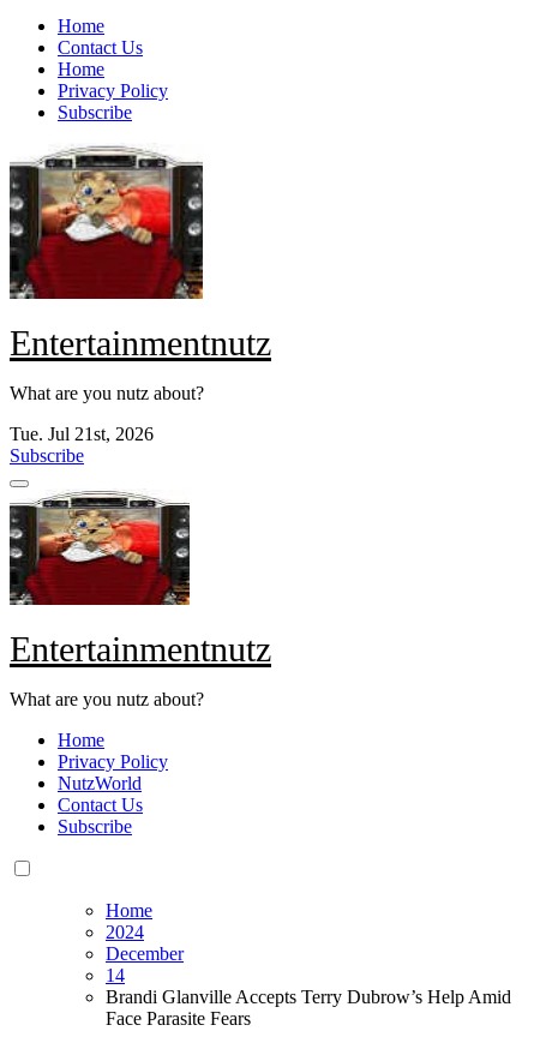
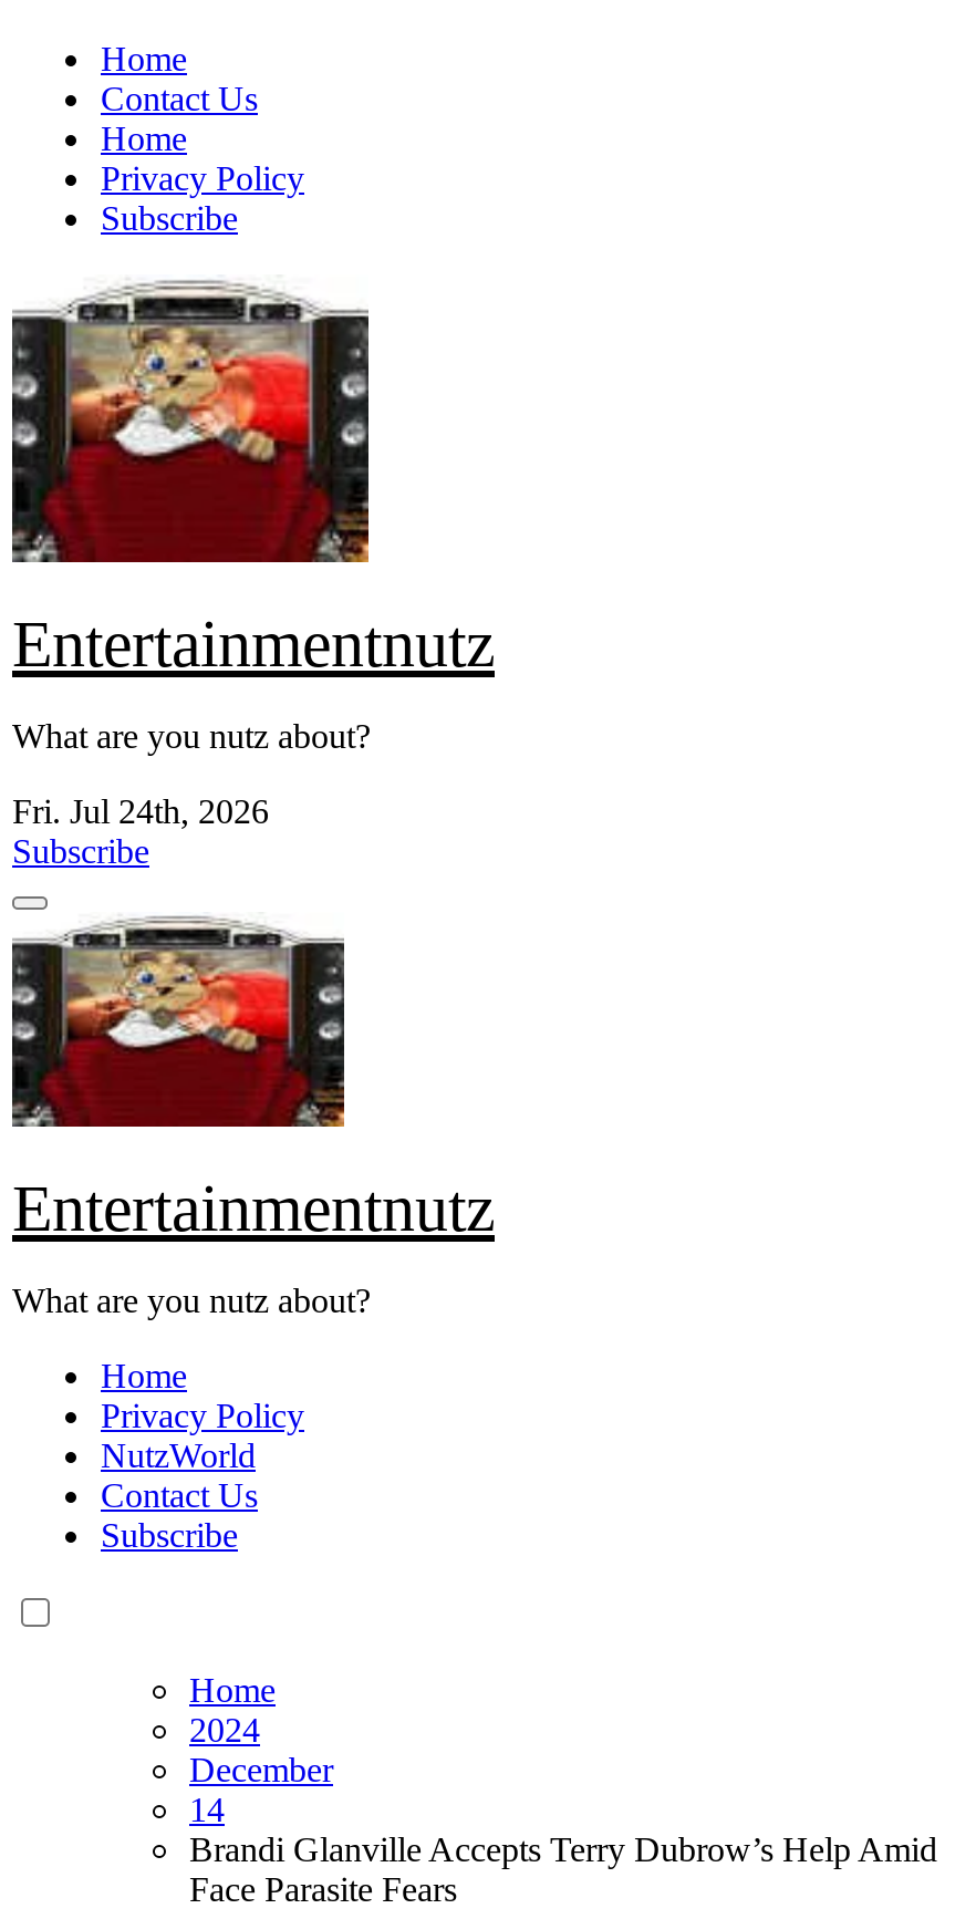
[10,424,154,444] Tue. Jul 21st, 2026 -> [12,793,269,831] Fri. Jul 24th, 2026

